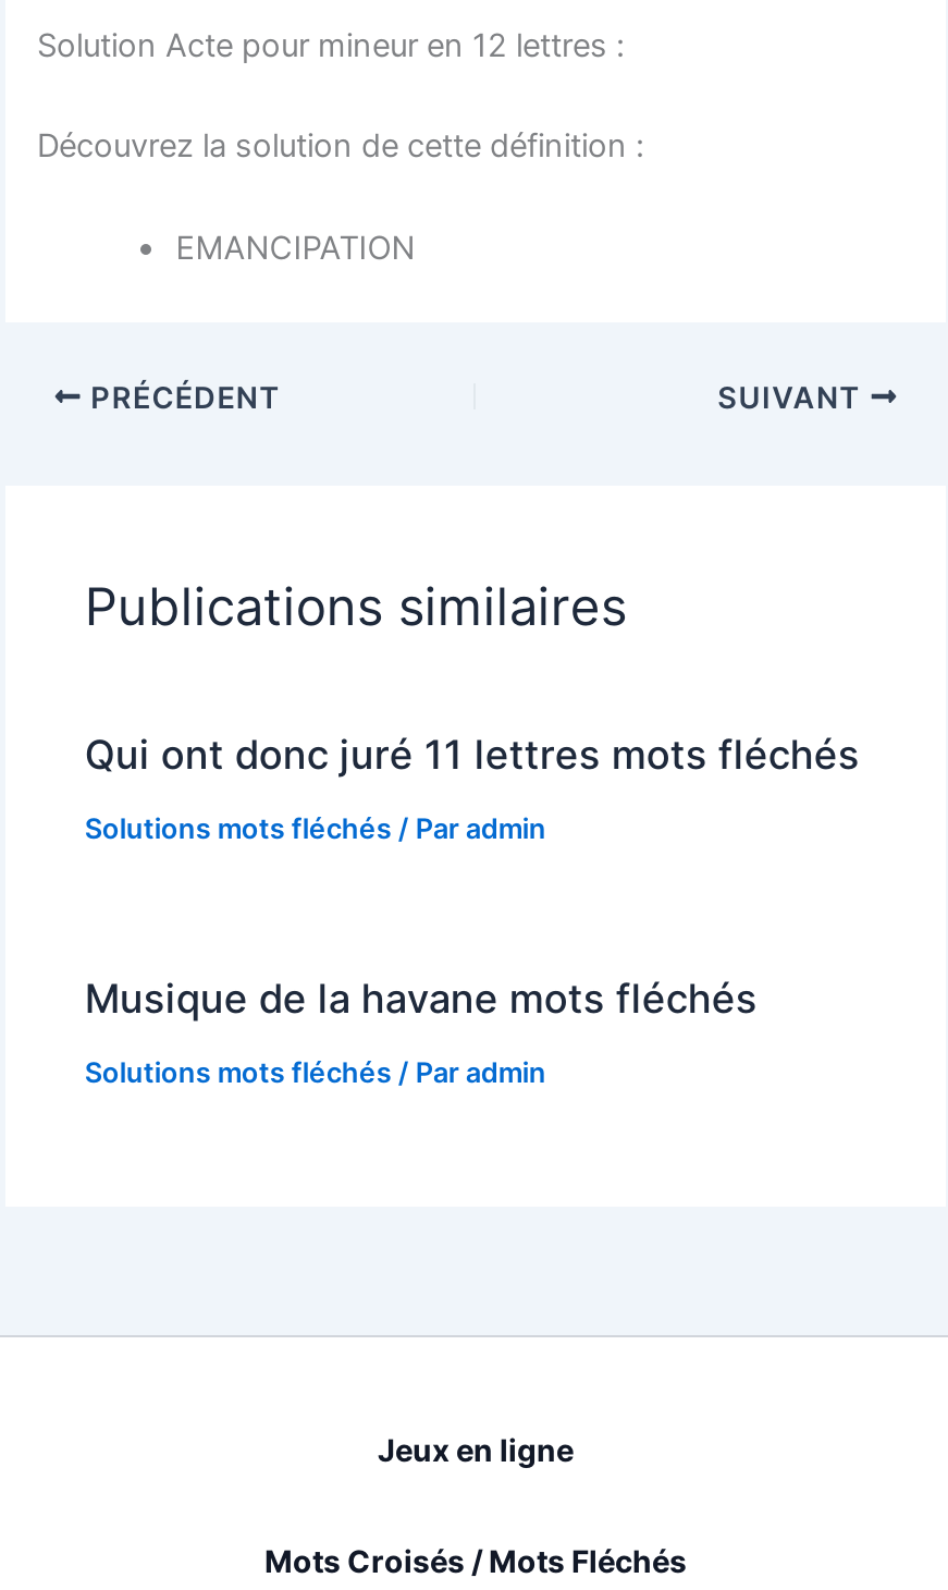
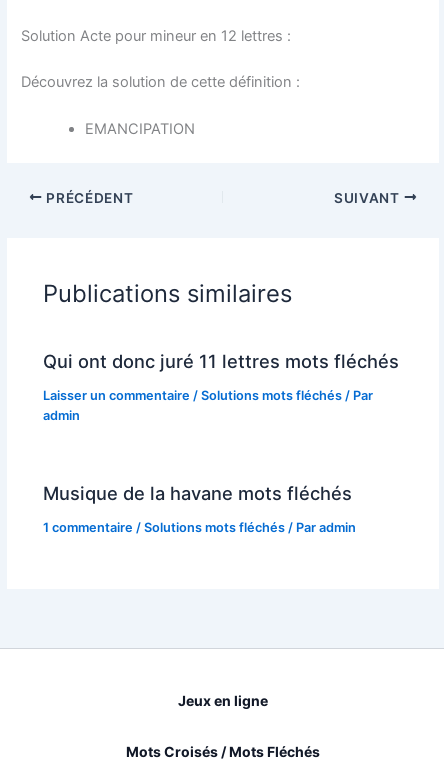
[84,813,546,846] Solutions mots fléchés / Par admin -> [43,388,373,423] Laisser un commentaire / Solutions mots fléchés / Par | admin
[84,1057,546,1090] Solutions mots fléchés / Par admin -> [43,520,356,535] 1 commentaire / Solutions mots fléchés / Par admin

